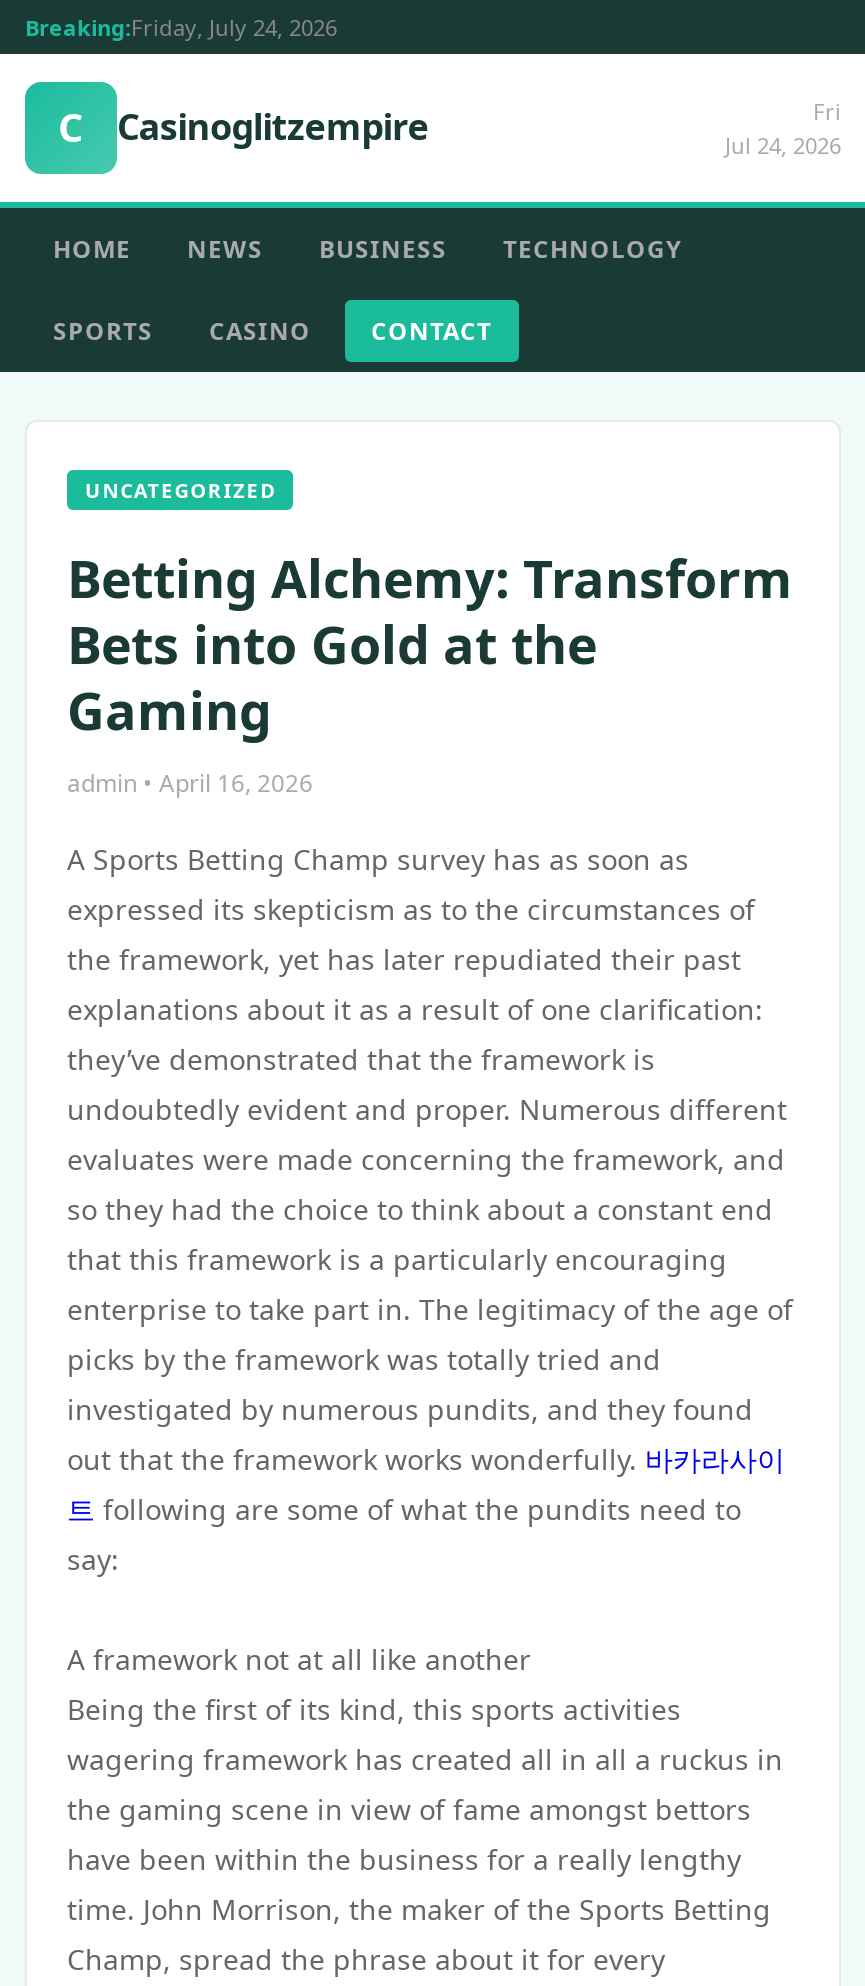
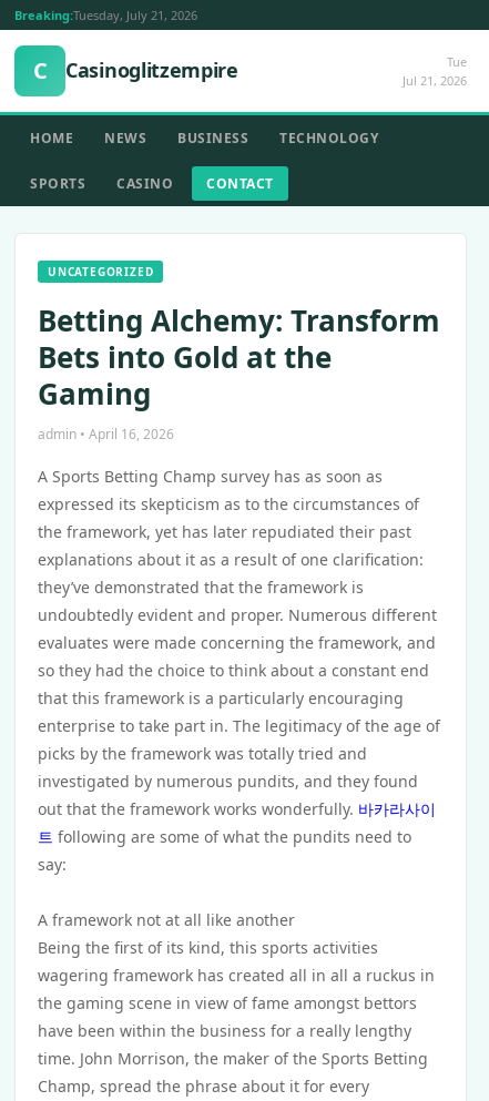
[25,12,337,42] Breaking:Friday, July 24, 2026 -> [14,7,197,23] Breaking:Tuesday, July 21, 2026
[725,96,841,160] Fri | Jul 24, 2026 -> [403,53,467,89] Tue | Jul 21, 2026

